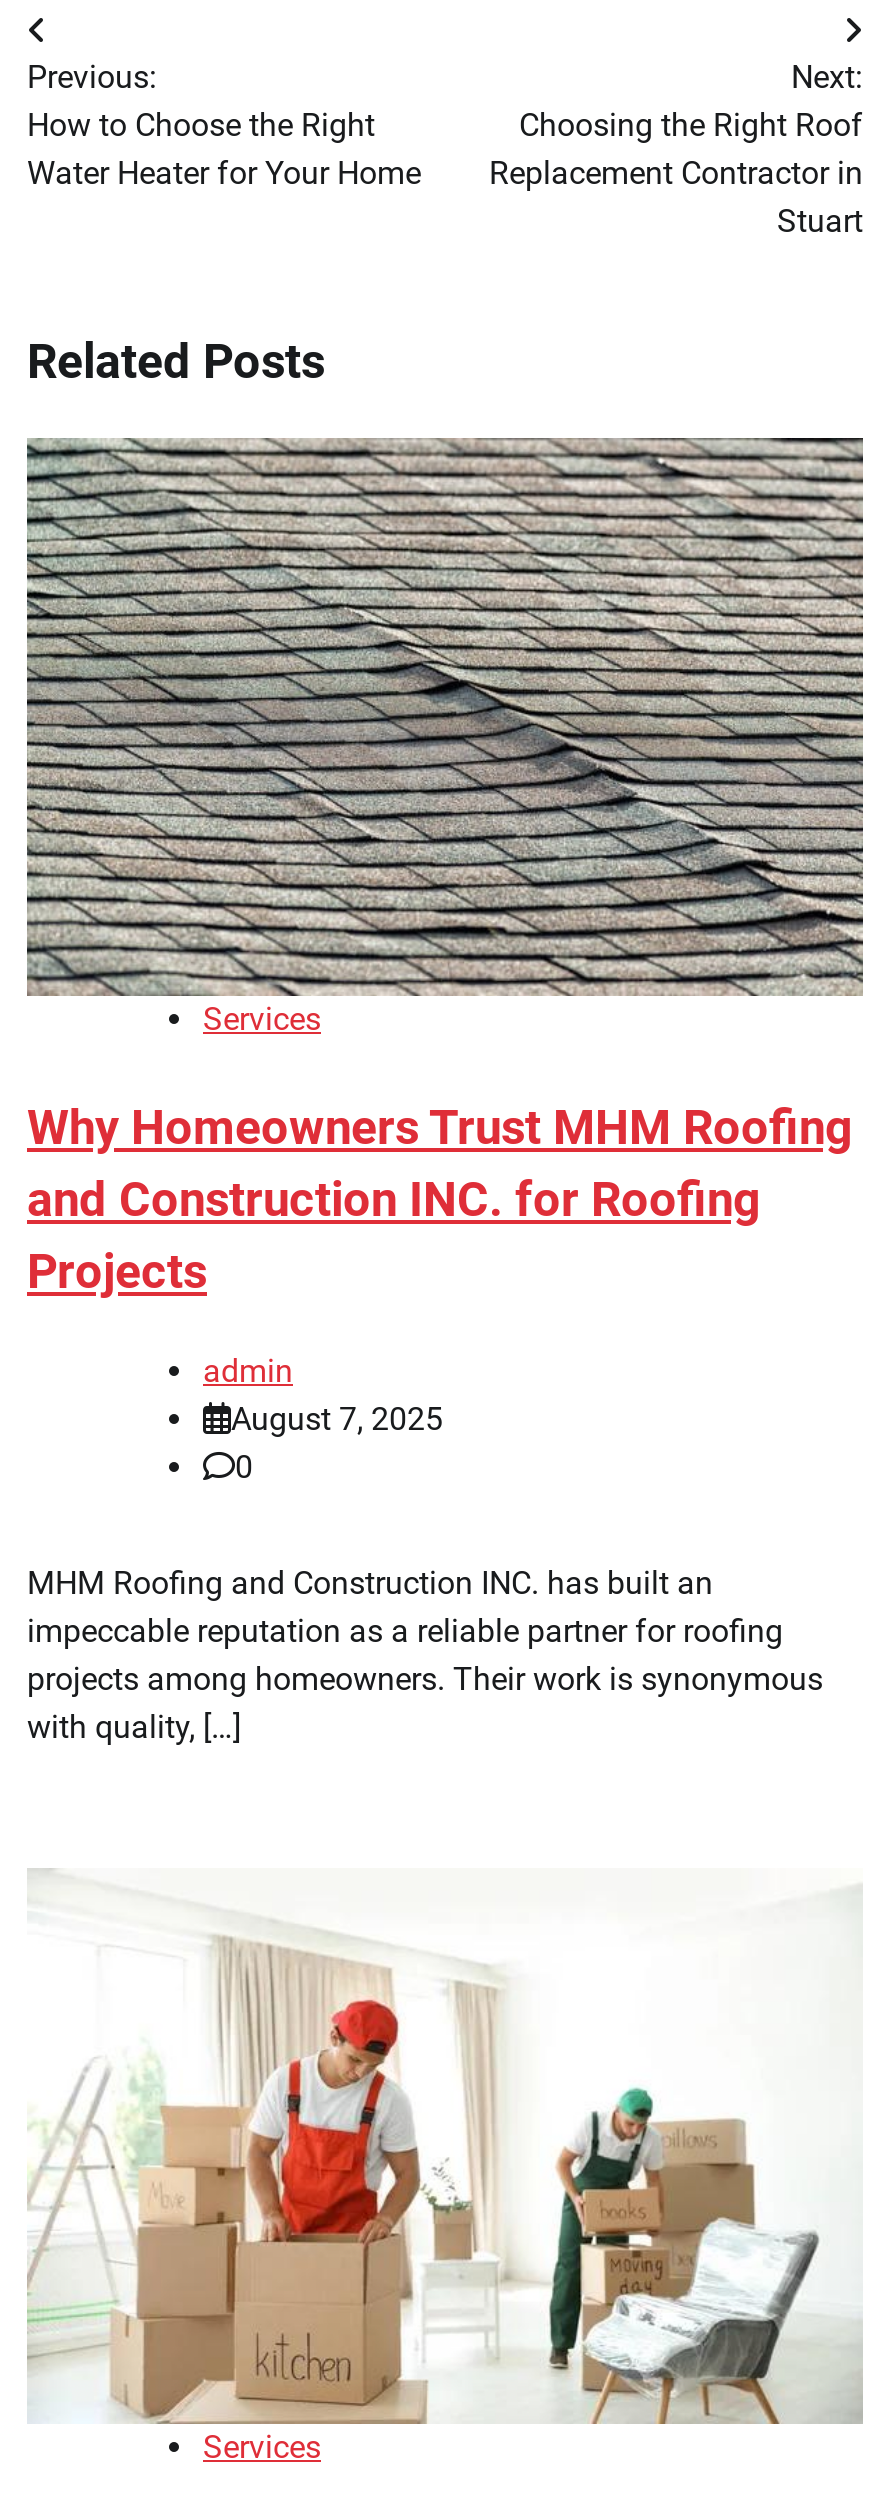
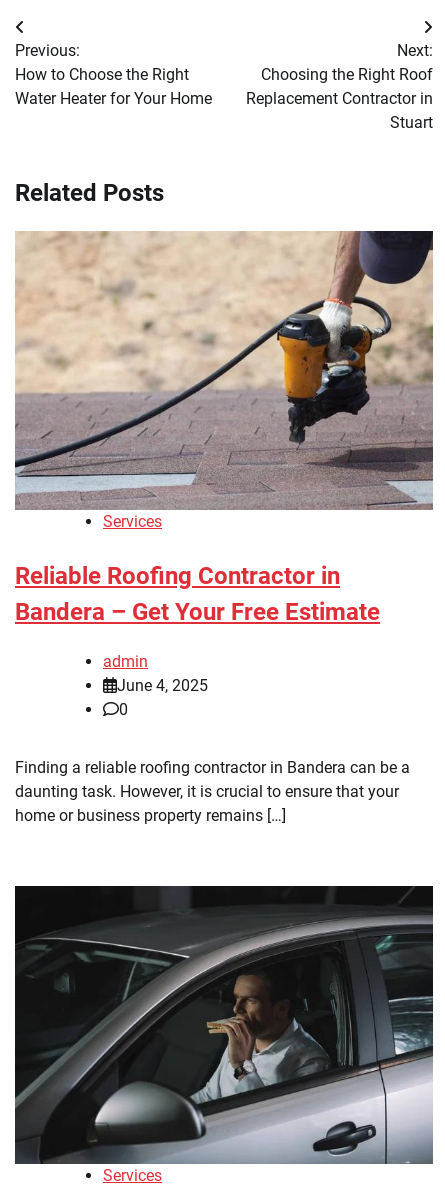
[25,436,865,996] [image] -> [15,231,433,510] [image]
[27,1100,853,1300] Why Homeowners Trust MHM Roofing | and Construction INC. for Roofing | Projects -> [15,562,380,626] Reliable Roofing Contractor in | Bandera – Get Your Free Estimate
[231,1400,443,1438] August 7, 2025 -> [117,676,208,695] June 4, 2025
[27,1564,823,1746] MHM Roofing and Construction INC. has built an | impeccable reputation as a reliable partner for roofing | projects among homeowners. Their work is synonymous | with quality, […] -> [15,758,410,825] Finding a reliable roofing contractor in Bandera can be a | daunting task. However, it is crucial to ensure that your | home or business property remains […]
[27,1868,863,2426] [image] -> [14,885,434,1165] [image]

